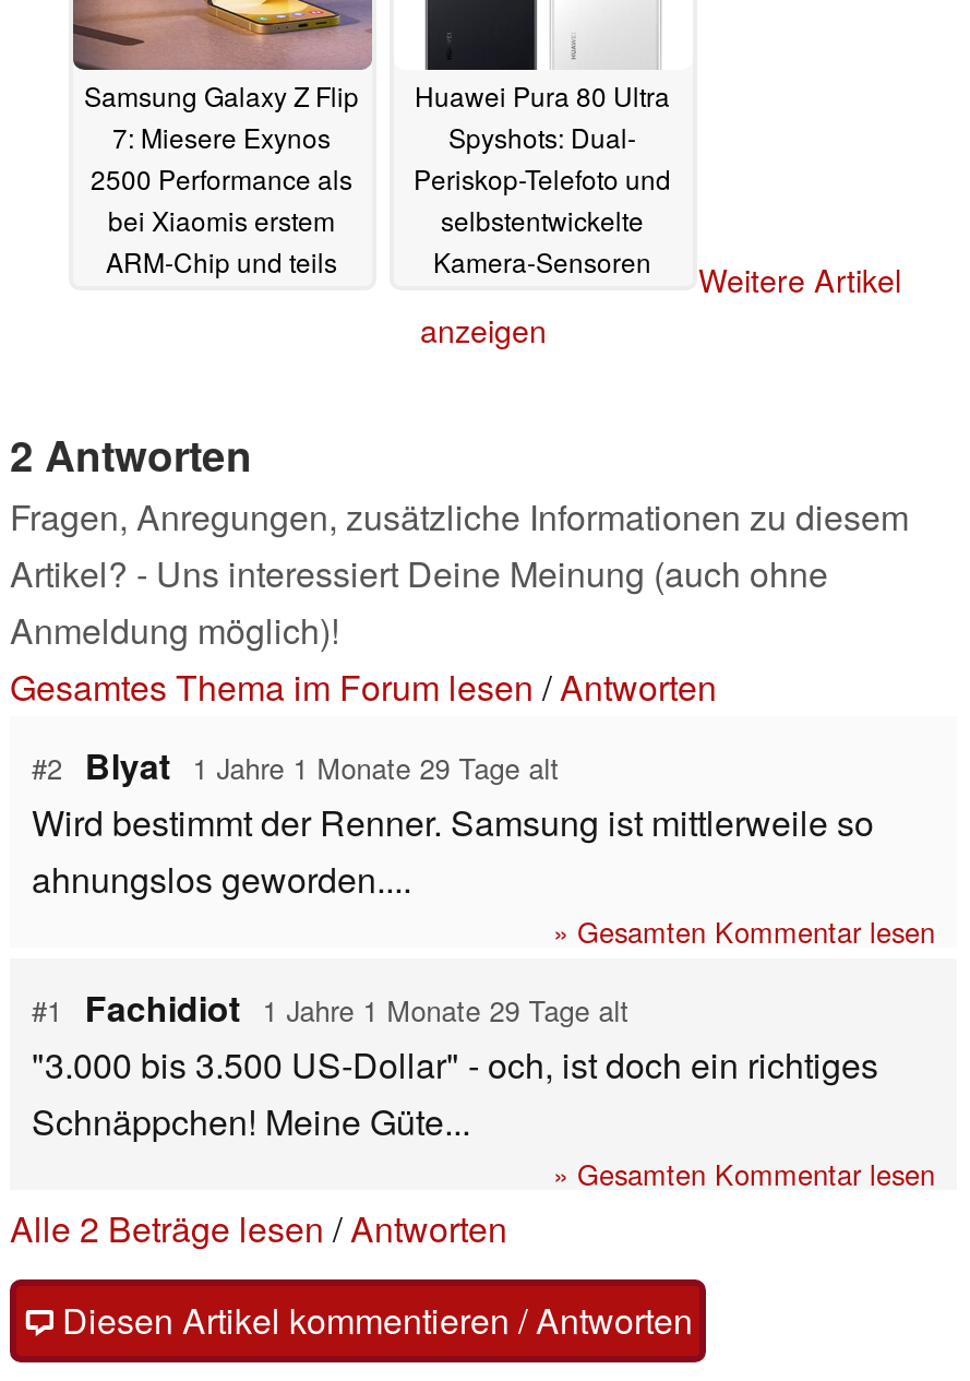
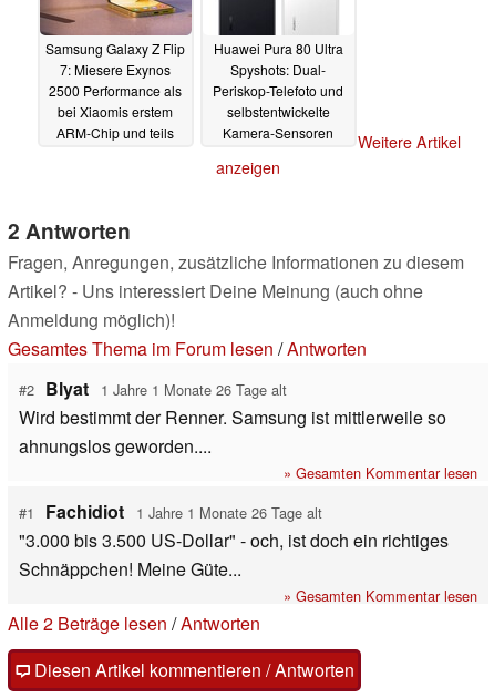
[32,740,559,790] #2 Blyat 1 Jahre 1 Monate 29 Tage alt -> [19,376,287,401] #2 Blyat 1 Jahre 1 Monate 26 Tage alt
[32,983,629,1033] #1 Fachidiot 1 Jahre 1 Monate 29 Tage alt -> [19,499,322,524] #1 Fachidiot 1 Jahre 1 Monate 26 Tage alt

